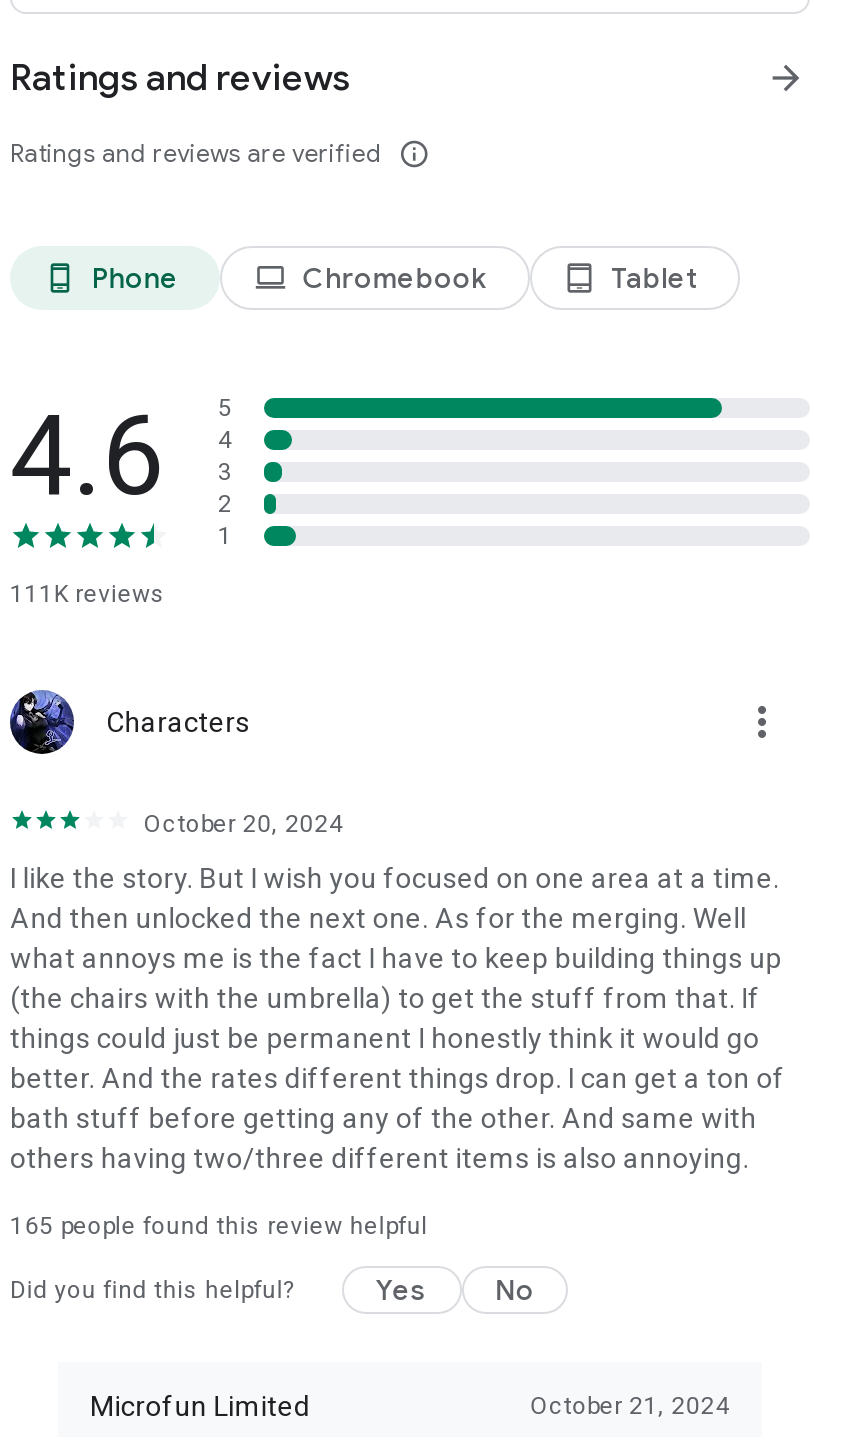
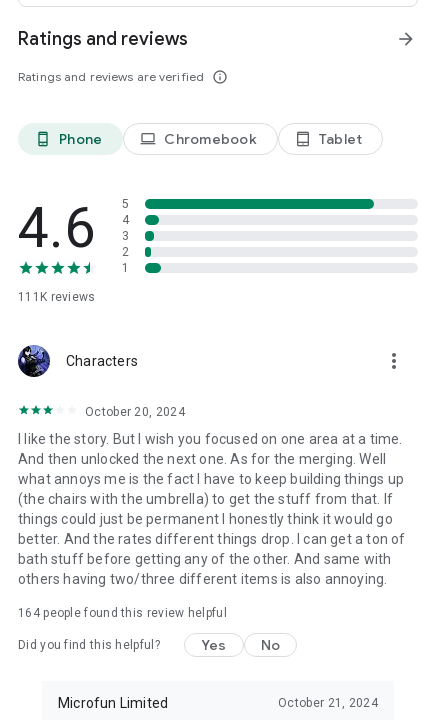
[10,1211,428,1239] 165 people found this review helpful -> [18,606,227,620] 164 people found this review helpful

